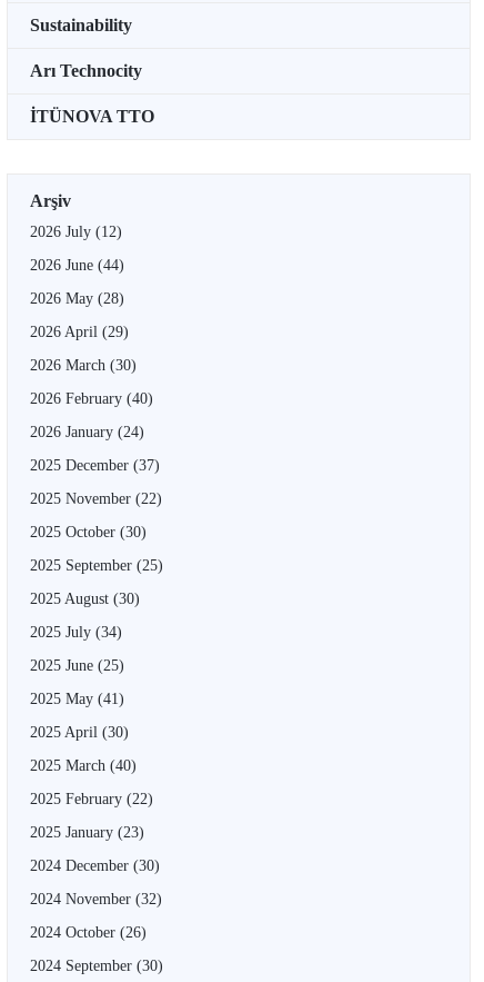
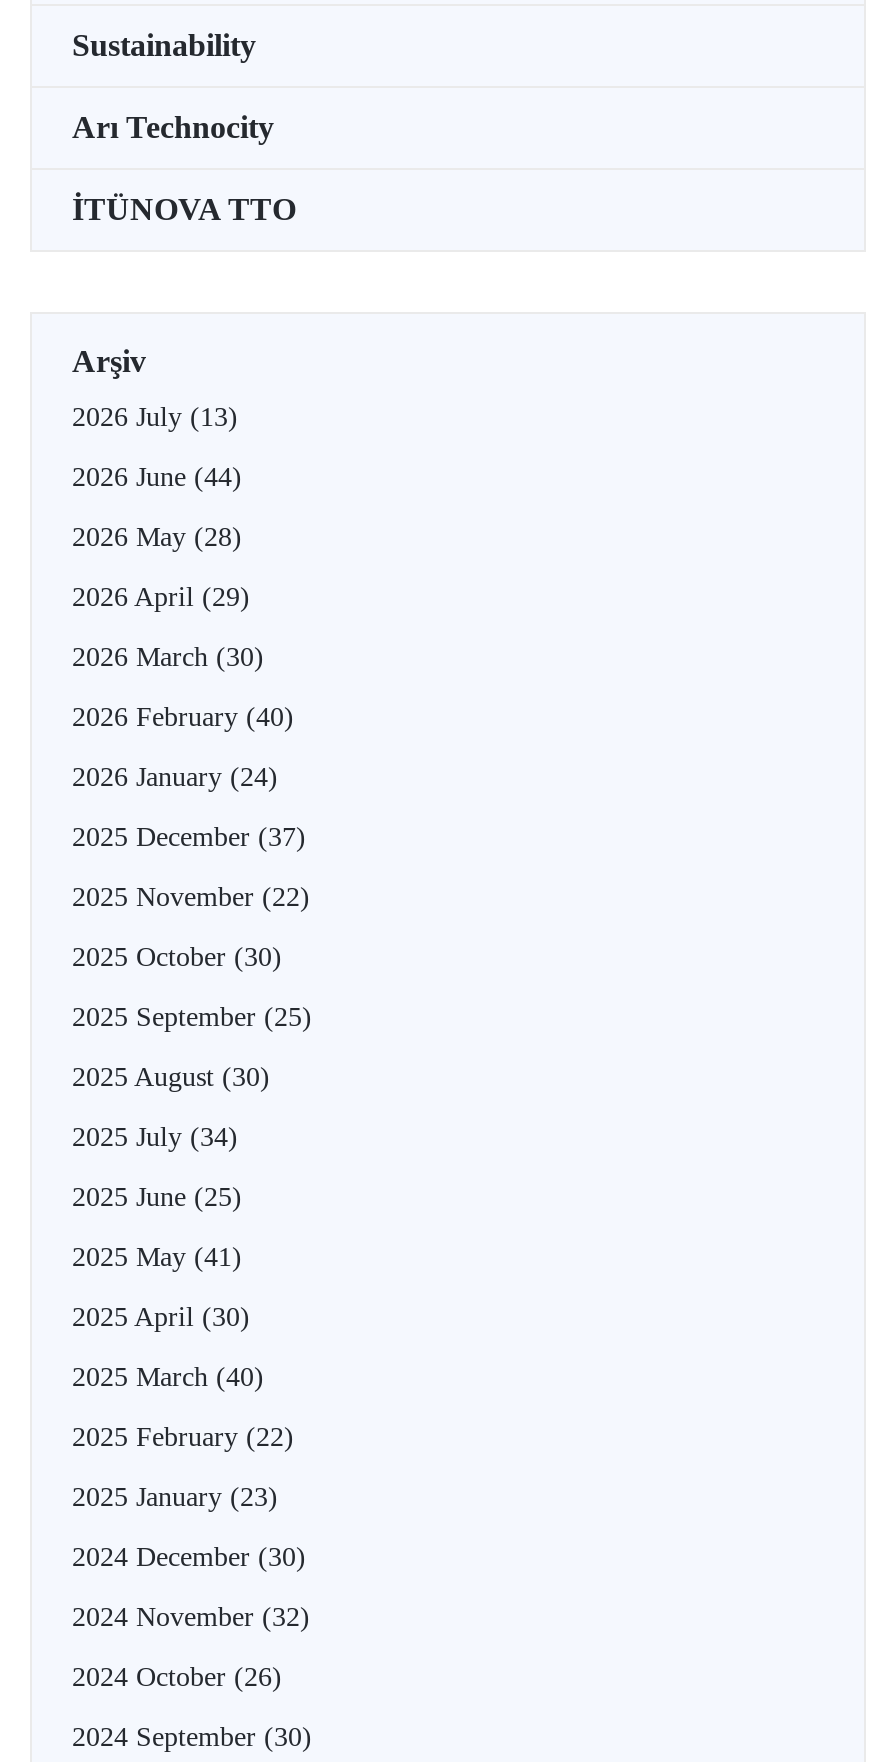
[30,223,122,240] 2026 July (12) -> [72,402,238,432] 2026 July (13)

